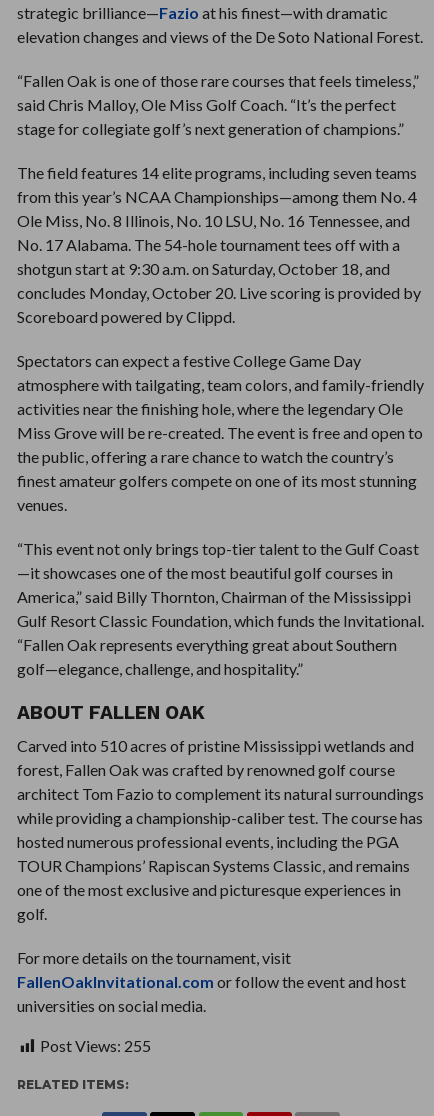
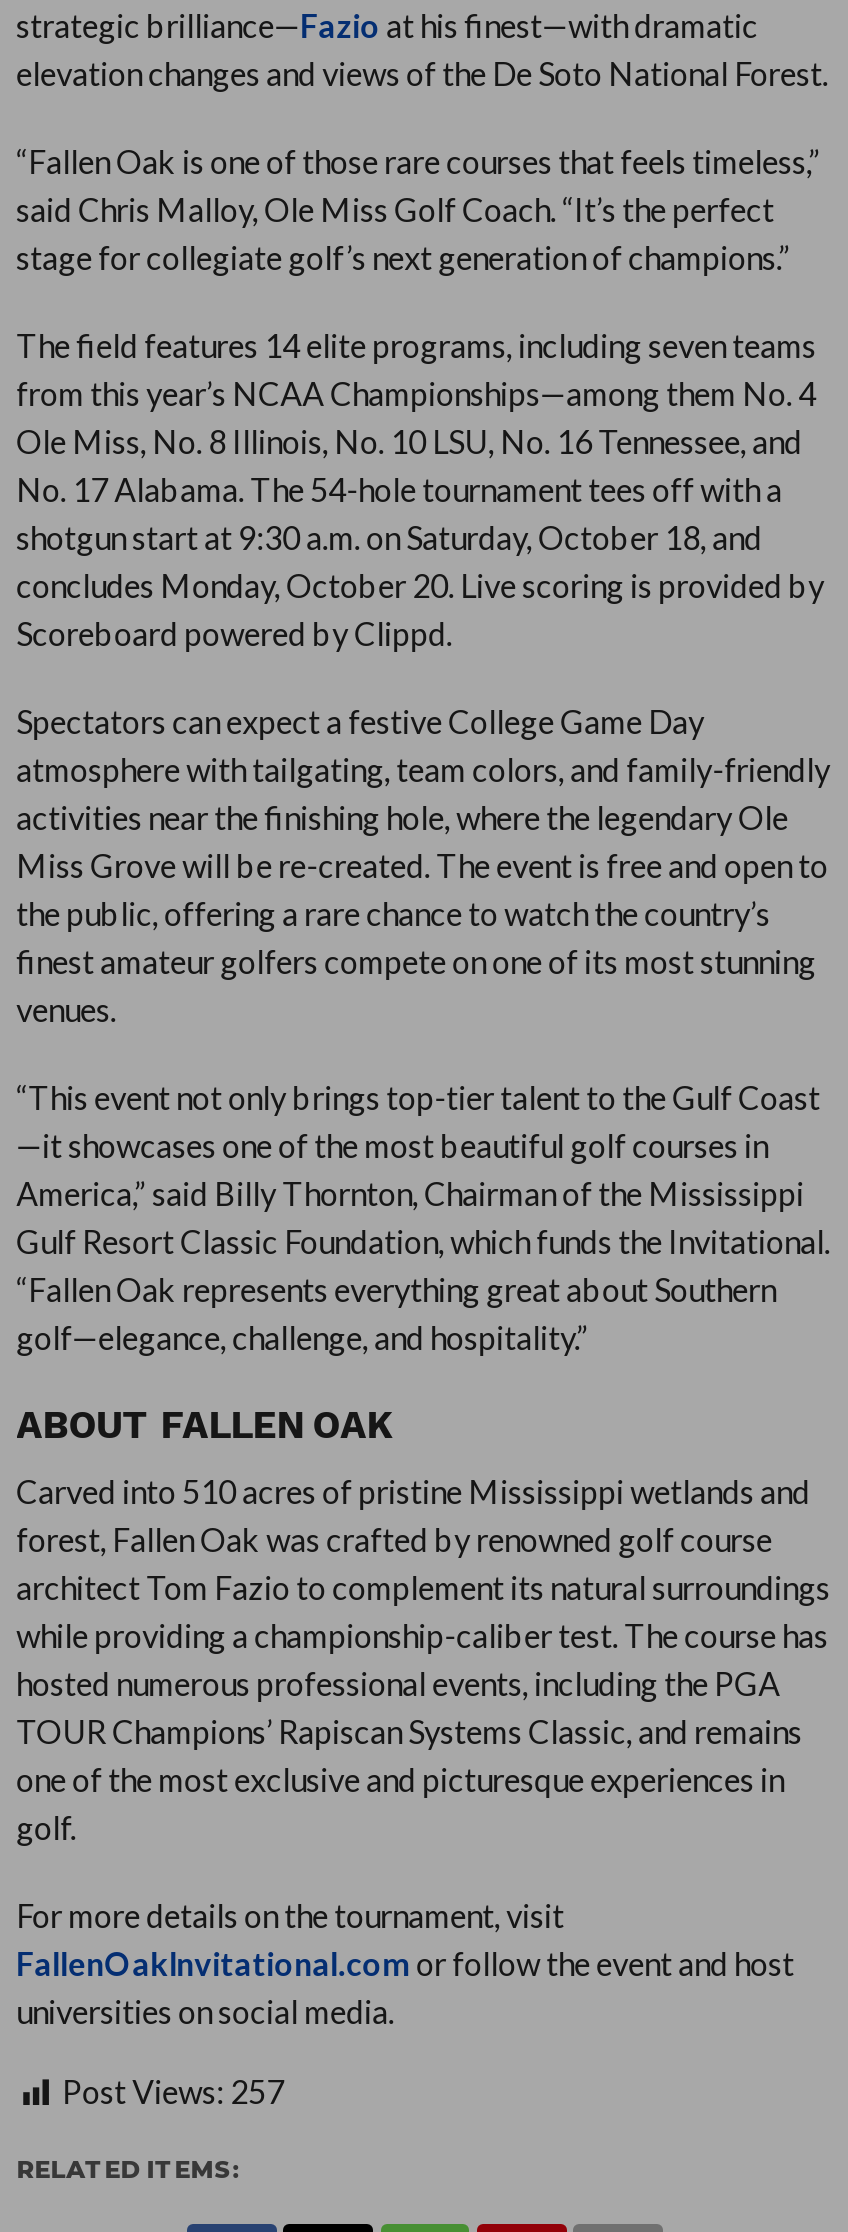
[40,1036,151,1055] Post Views: 255 -> [62,2072,284,2110] Post Views: 257

